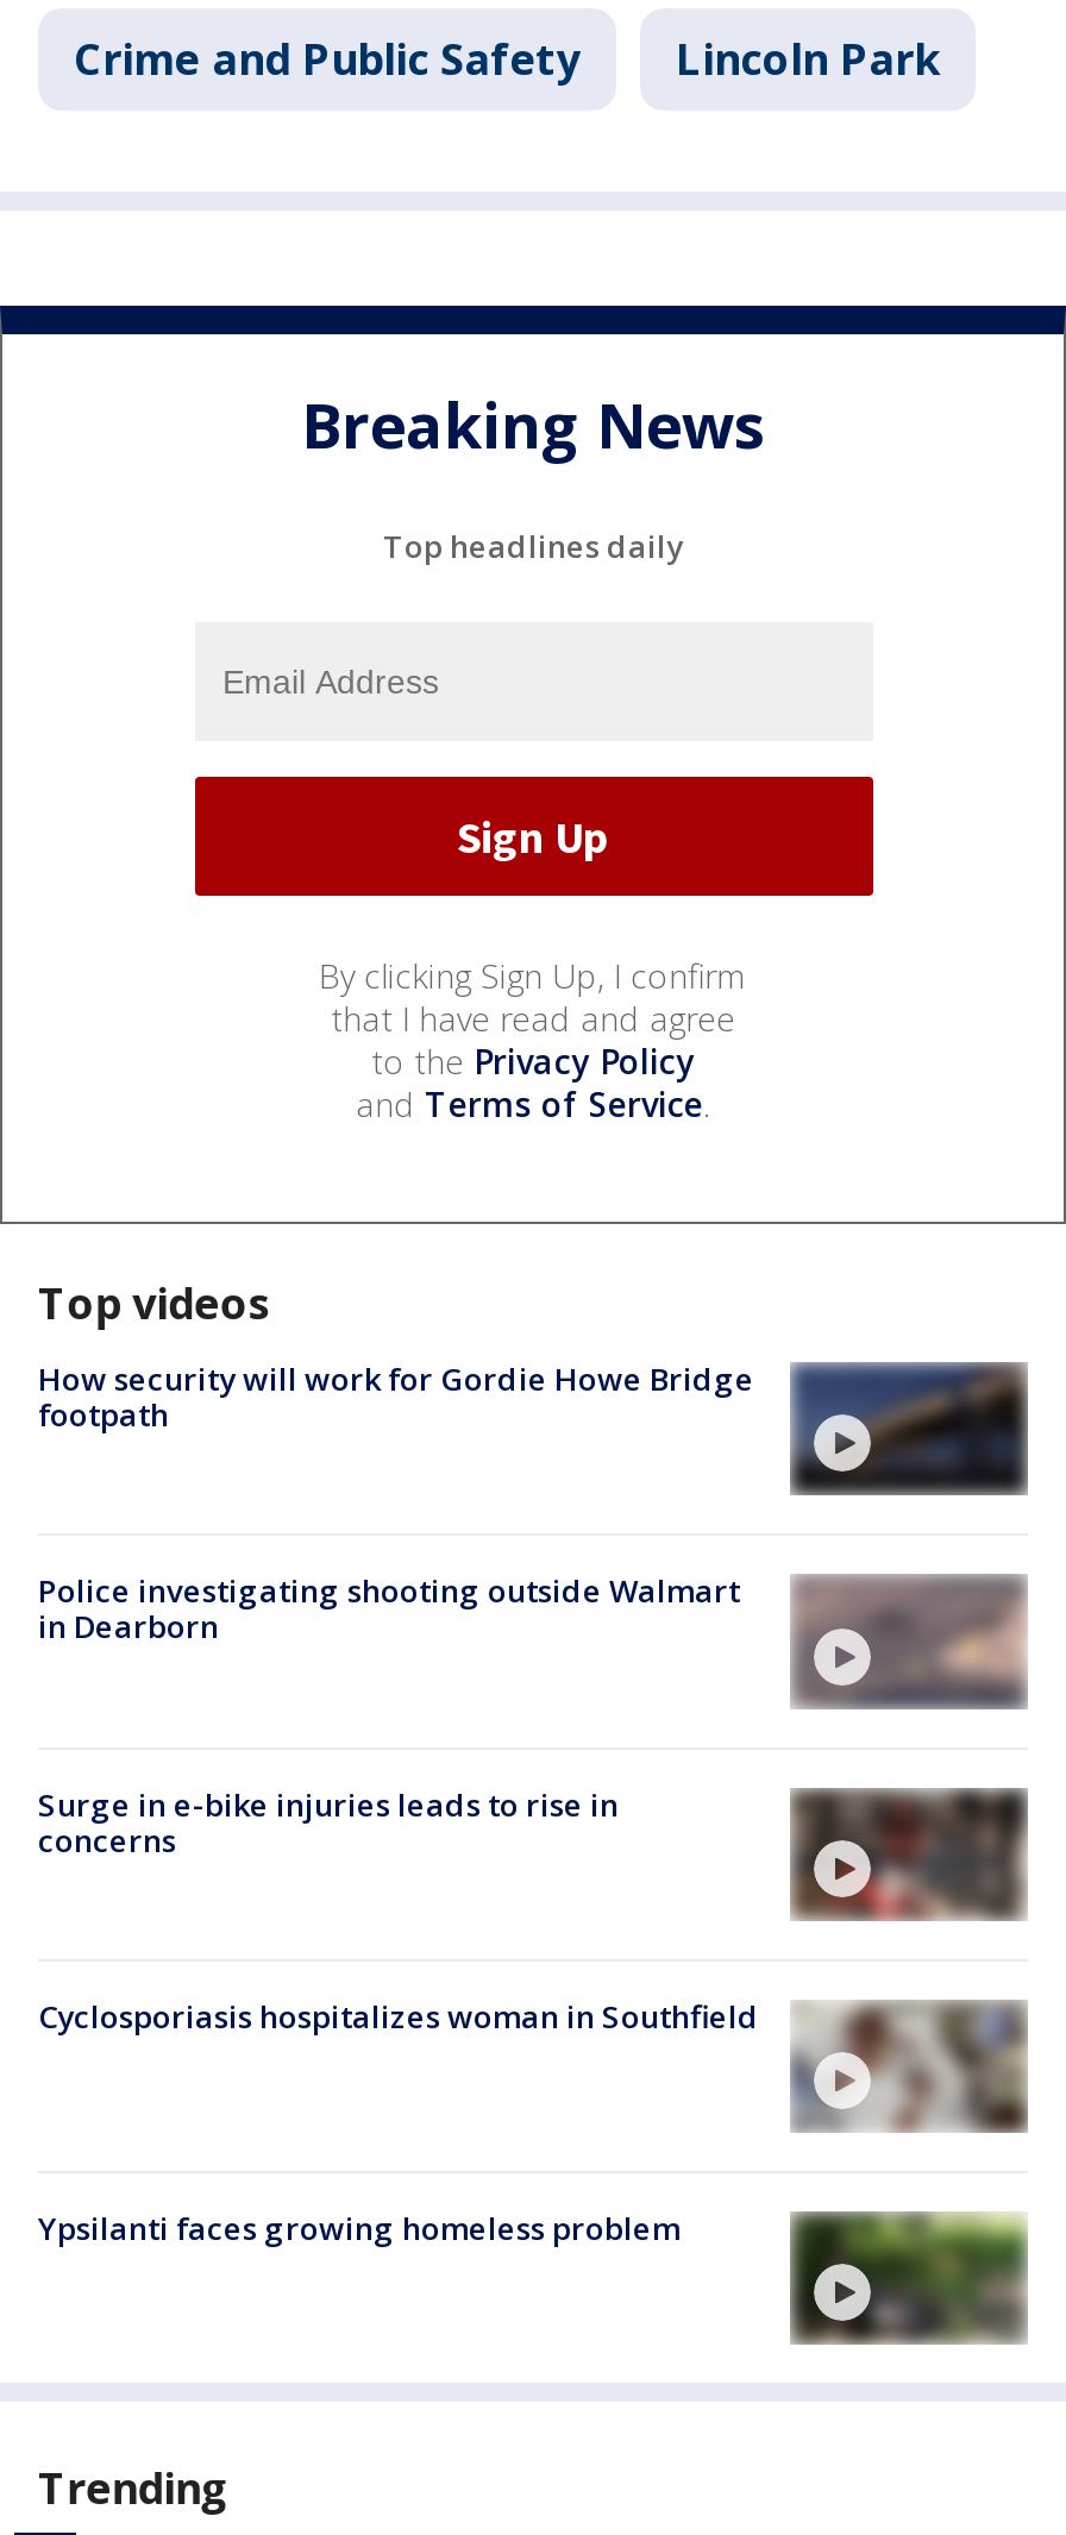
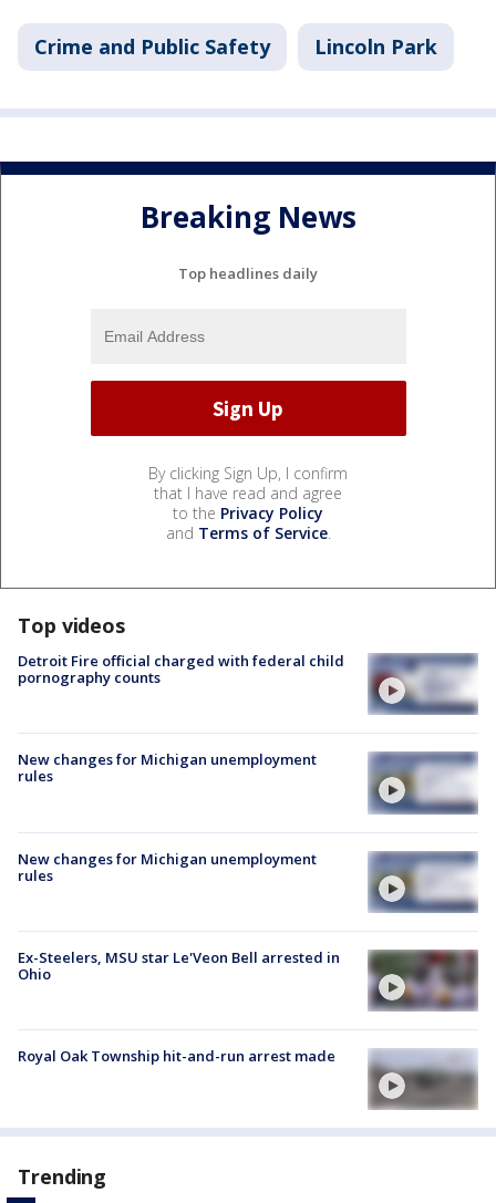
[38,1357,1030,1495] [image] | How security will work for Gordie Howe Bridge | footpath -> [18,651,478,715] [image] | Detroit Fire official charged with federal child | pornography counts
[38,1570,740,1648] Police investigating shooting outside Walmart | in Dearborn -> [18,750,317,786] New changes for Michigan unemployment | rules
[795,1583,1028,1705] [image] -> [370,755,477,813] [image]
[38,1782,619,1861] Surge in e-bike injuries leads to rise in | concerns -> [18,848,317,885] New changes for Michigan unemployment | rules
[790,1790,1028,1921] [image] -> [368,851,477,913] [image]
[38,1994,1026,2131] [image] | Cyclosporiasis hospitalizes woman in Southfield -> [18,947,478,1012] [image] | Ex-Steelers, MSU star Le'Veon Bell arrested in | Ohio
[38,2207,681,2250] Ypsilanti faces growing homeless problem -> [18,1046,335,1066] Royal Oak Township hit-and-run arrest made
[790,2211,1028,2342] [image] -> [369,1049,477,1108] [image]

